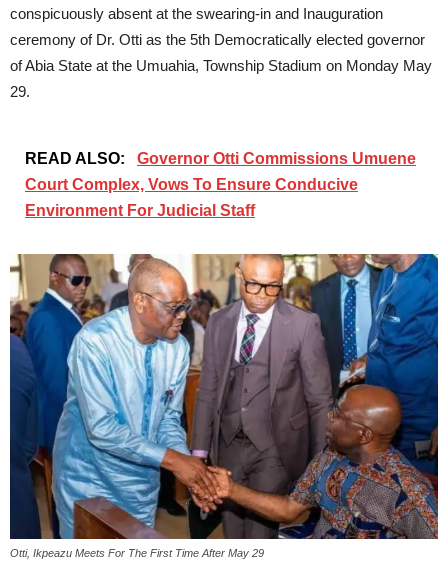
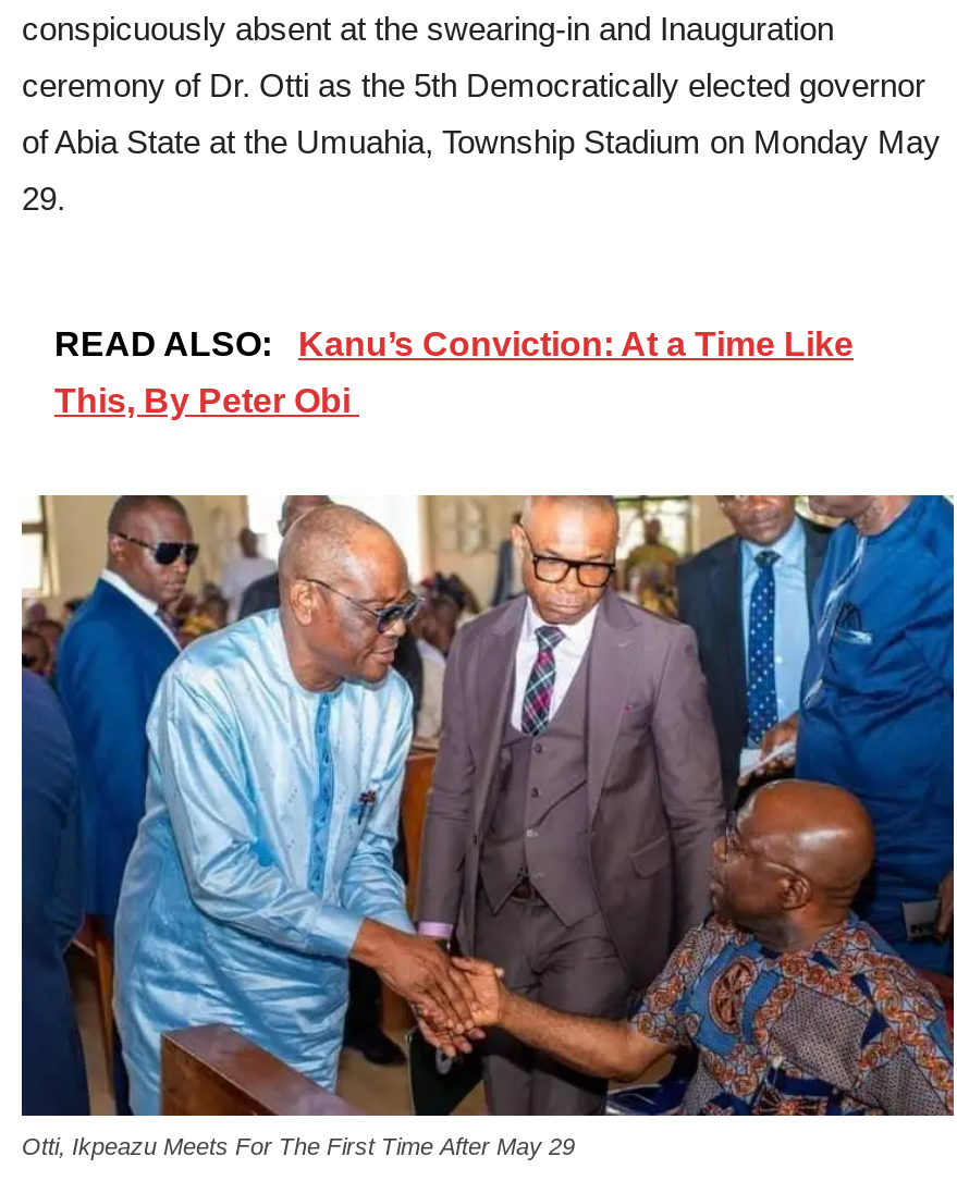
[25,150,416,219] READ ALSO: Governor Otti Commissions Umuene | Court Complex, Vows To Ensure Conducive | Environment For Judicial Staff -> [54,325,854,418] READ ALSO: Kanu’s Conviction: At a Time Like | This, By Peter Obi

